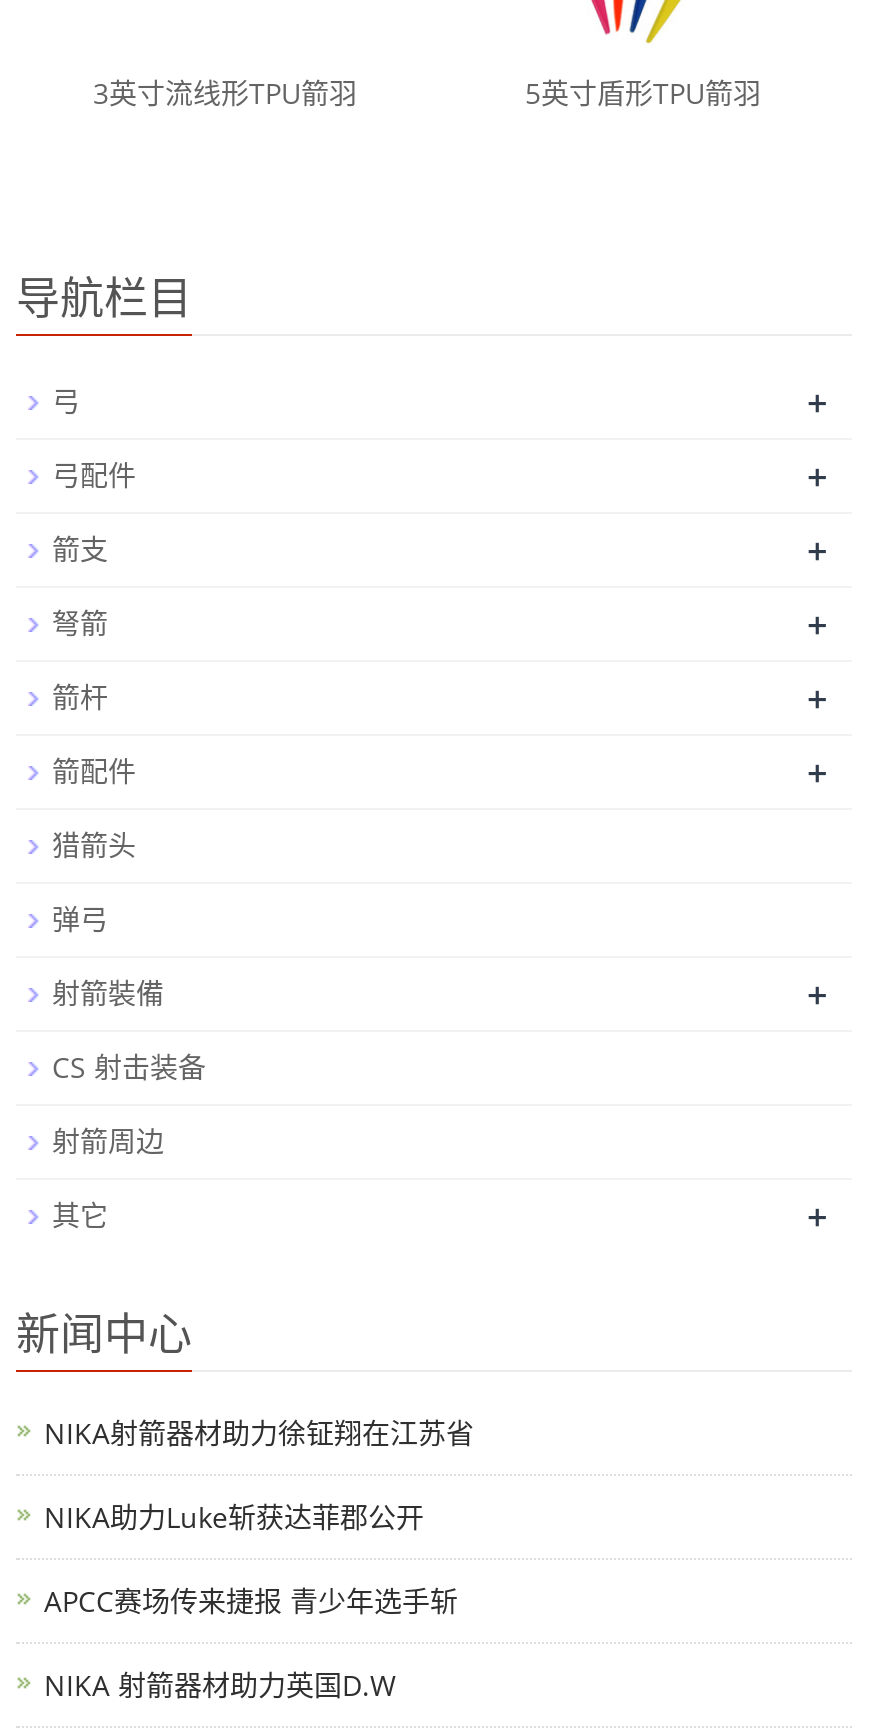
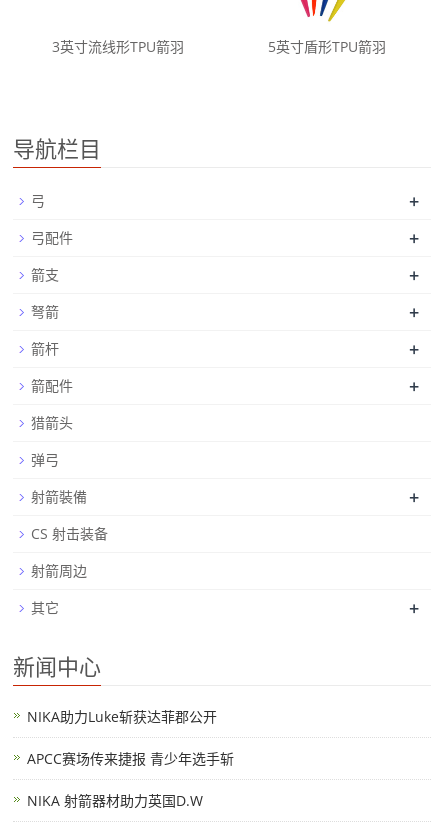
[44,1414,474,1452] NIKA射箭器材助力徐钲翔在江苏省 -> none

